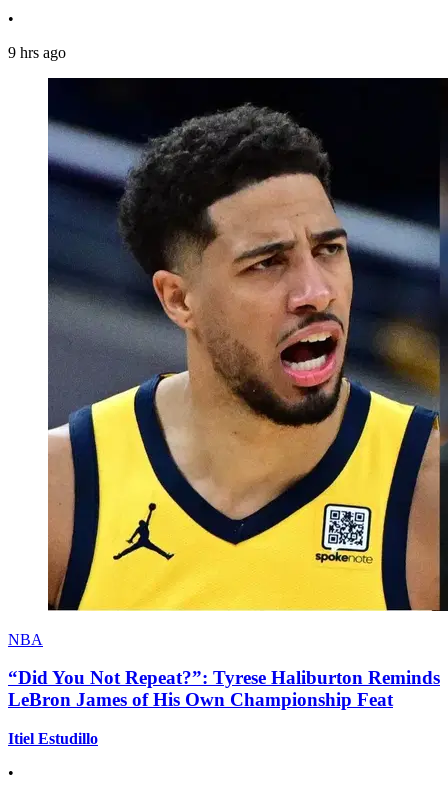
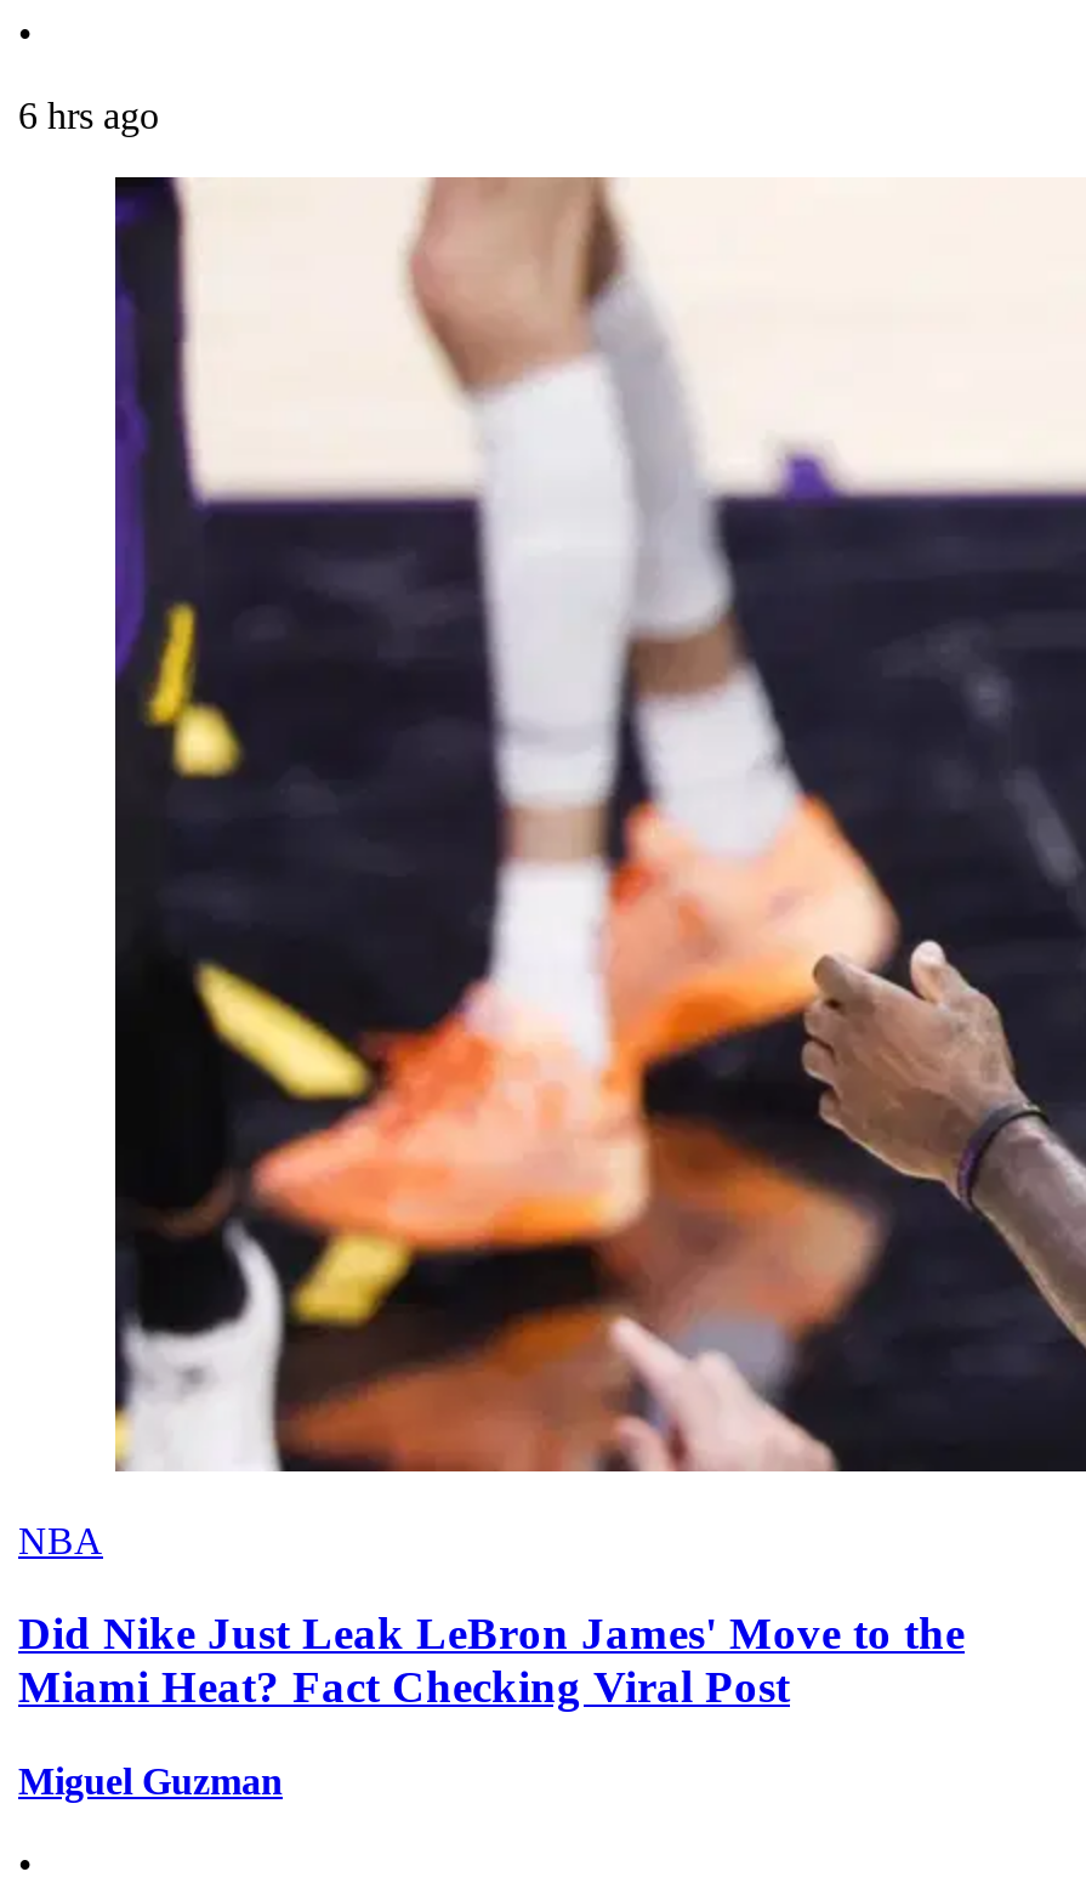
[8,44,66,61] 9 hrs ago -> [18,94,159,135] 6 hrs ago
[47,77,445,612] [image] -> [113,175,1079,1474] [image]
[8,667,440,710] “Did You Not Repeat?”: Tyrese Haliburton Reminds | LeBron James of His Own Championship Feat -> [18,1609,965,1713] Did Nike Just Leak LeBron James' Move to the | Miami Heat? Fact Checking Viral Post
[8,730,98,747] Itiel Estudillo -> [18,1761,283,1802] Miguel Guzman

